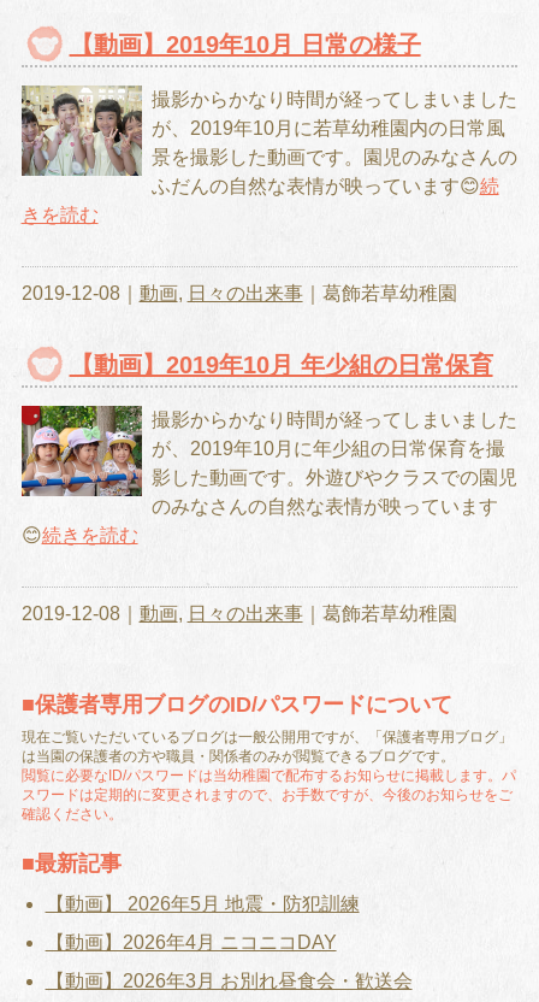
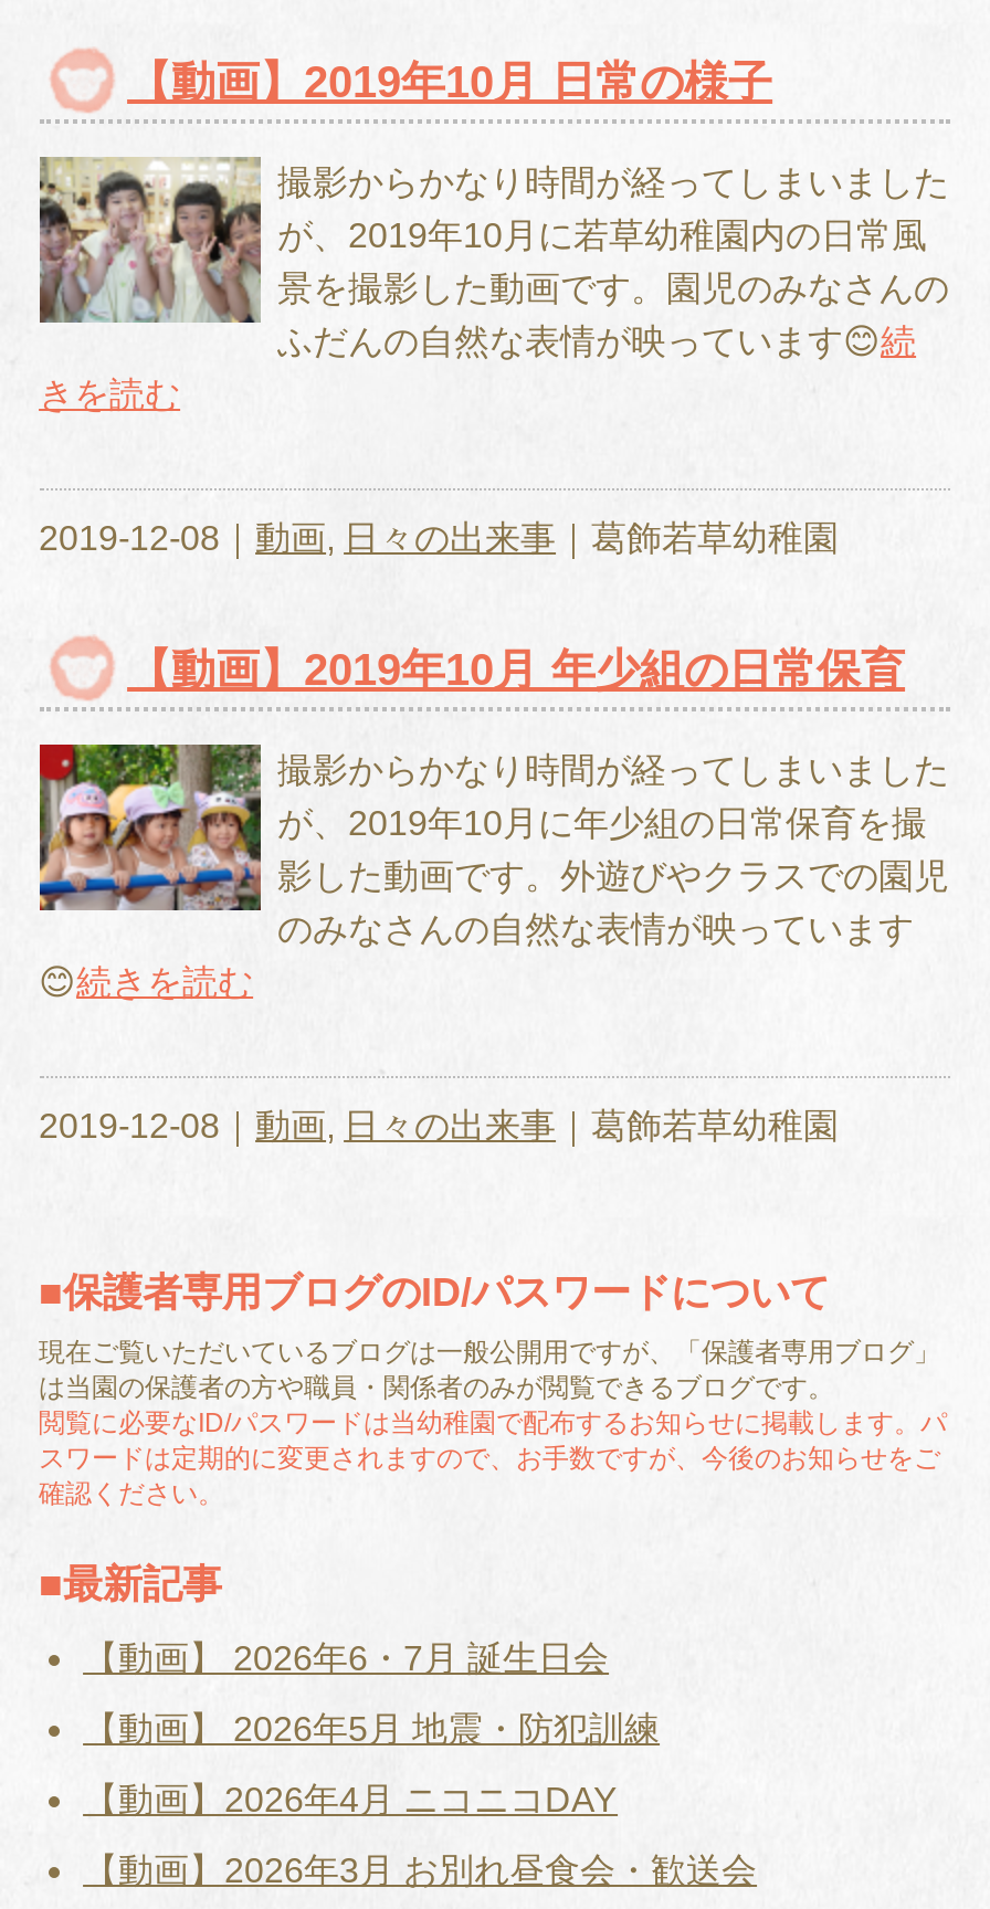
none -> [83,1639,609,1677] 【動画】 2026年6・7月 誕生日会

